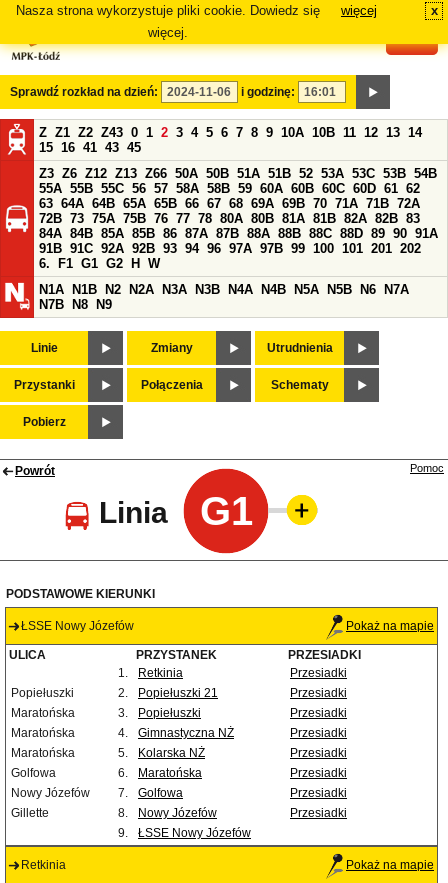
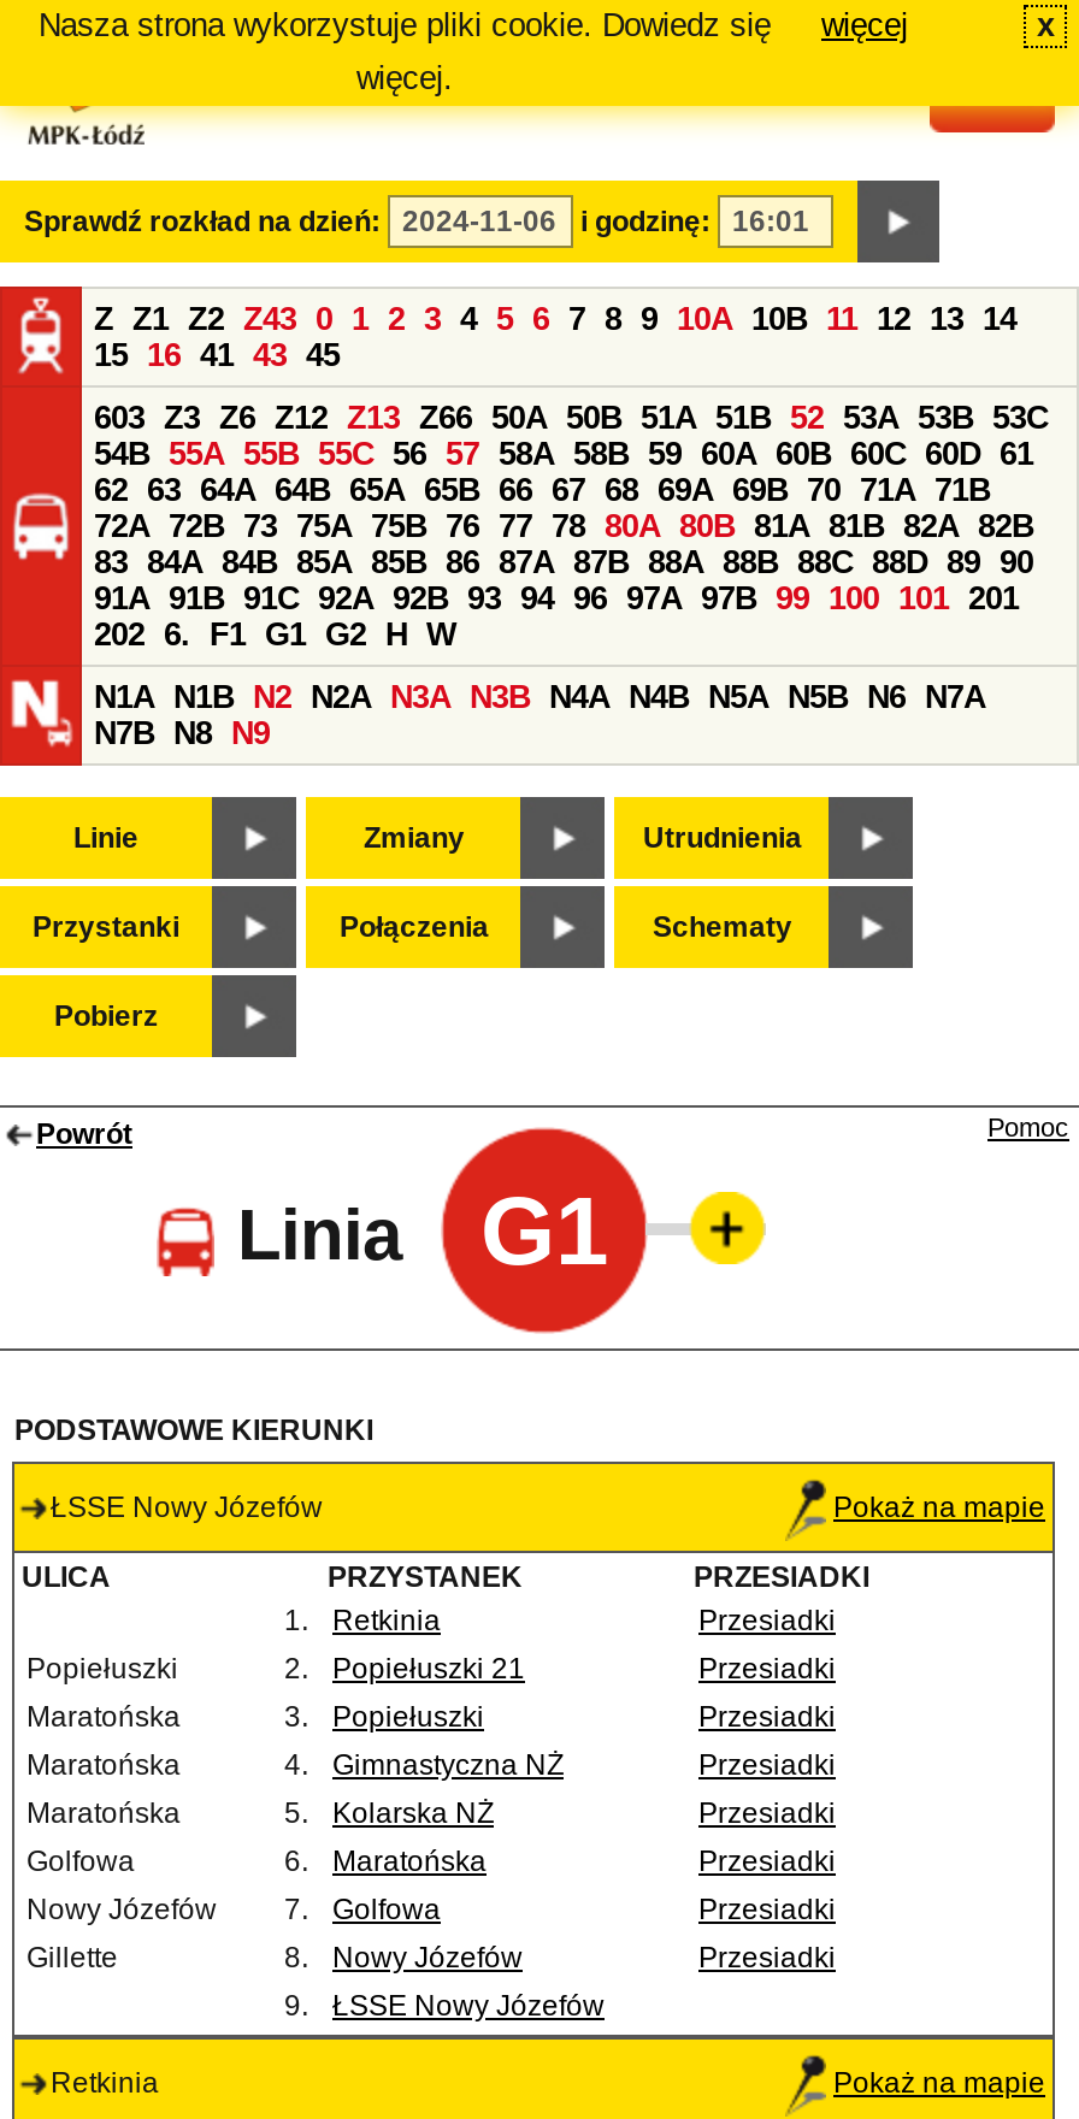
[39,166,438,271] Z3 Z6 Z12 Z13 Z66 50A 50B 51A 51B 52 53A 53C 53B 54B | 55A 55B 55C 56 57 58A 58B 59 60A 60B 60C 60D 61 62 | 63 64A 64B 65A 65B 66 67 68 69A 69B 70 71A 71B 72A | 72B 73 75A 75B 76 77 78 80A 80B 81A 81B 82A 82B 83 | 84A 84B 85A 85B 86 87A 87B 88A 88B 88C 88D 89 90 91A | 91B 91C 92A 92B 93 94 96 97A 97B 99 100 101 201 202 | 6. F1 G1 G2 H W -> [94,400,1048,653] 603 Z3 Z6 Z12 Z13 Z66 50A 50B 51A 51B 52 53A 53B 53C | 54B 55A 55B 55C 56 57 58A 58B 59 60A 60B 60C 60D 61 | 62 63 64A 64B 65A 65B 66 67 68 69A 69B 70 71A 71B | 72A 72B 73 75A 75B 76 77 78 80A 80B 81A 81B 82A 82B | 83 84A 84B 85A 85B 86 87A 87B 88A 88B 88C 88D 89 90 | 91A 91B 91C 92A 92B 93 94 96 97A 97B 99 100 101 201 | 202 6. F1 G1 G2 H W

